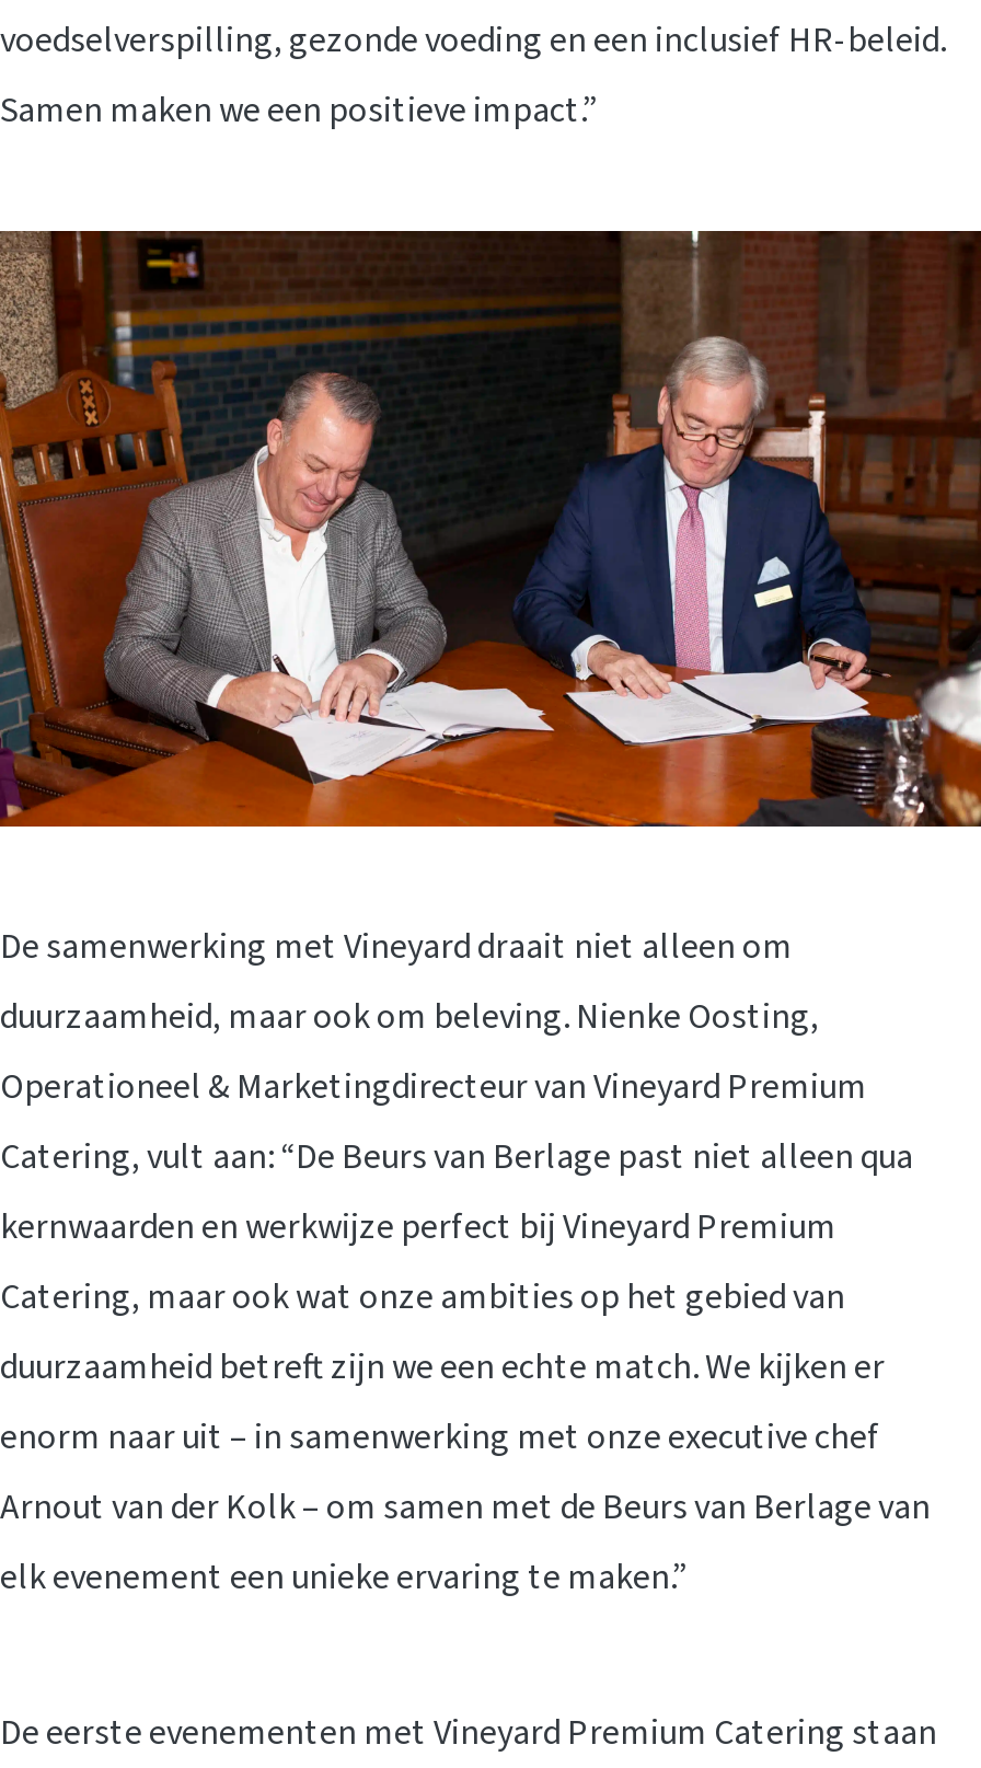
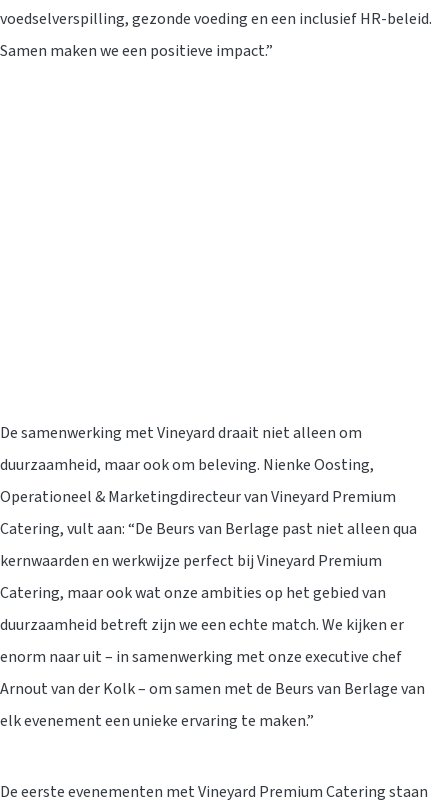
[7,229,974,829] [image] -> none

